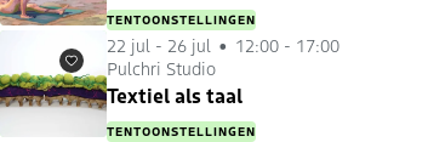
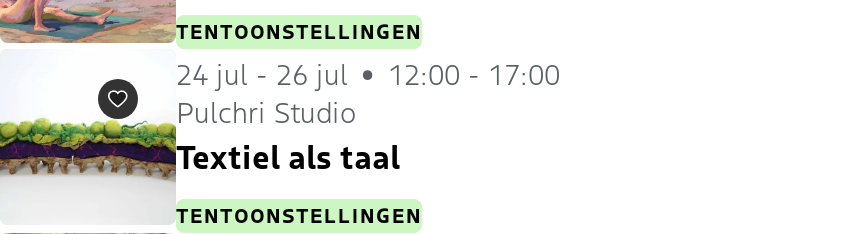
[107,32,340,57] 22 jul - 26 jul 12:00 - 17:00 -> [176,53,560,93] 24 jul - 26 jul 12:00 - 17:00

